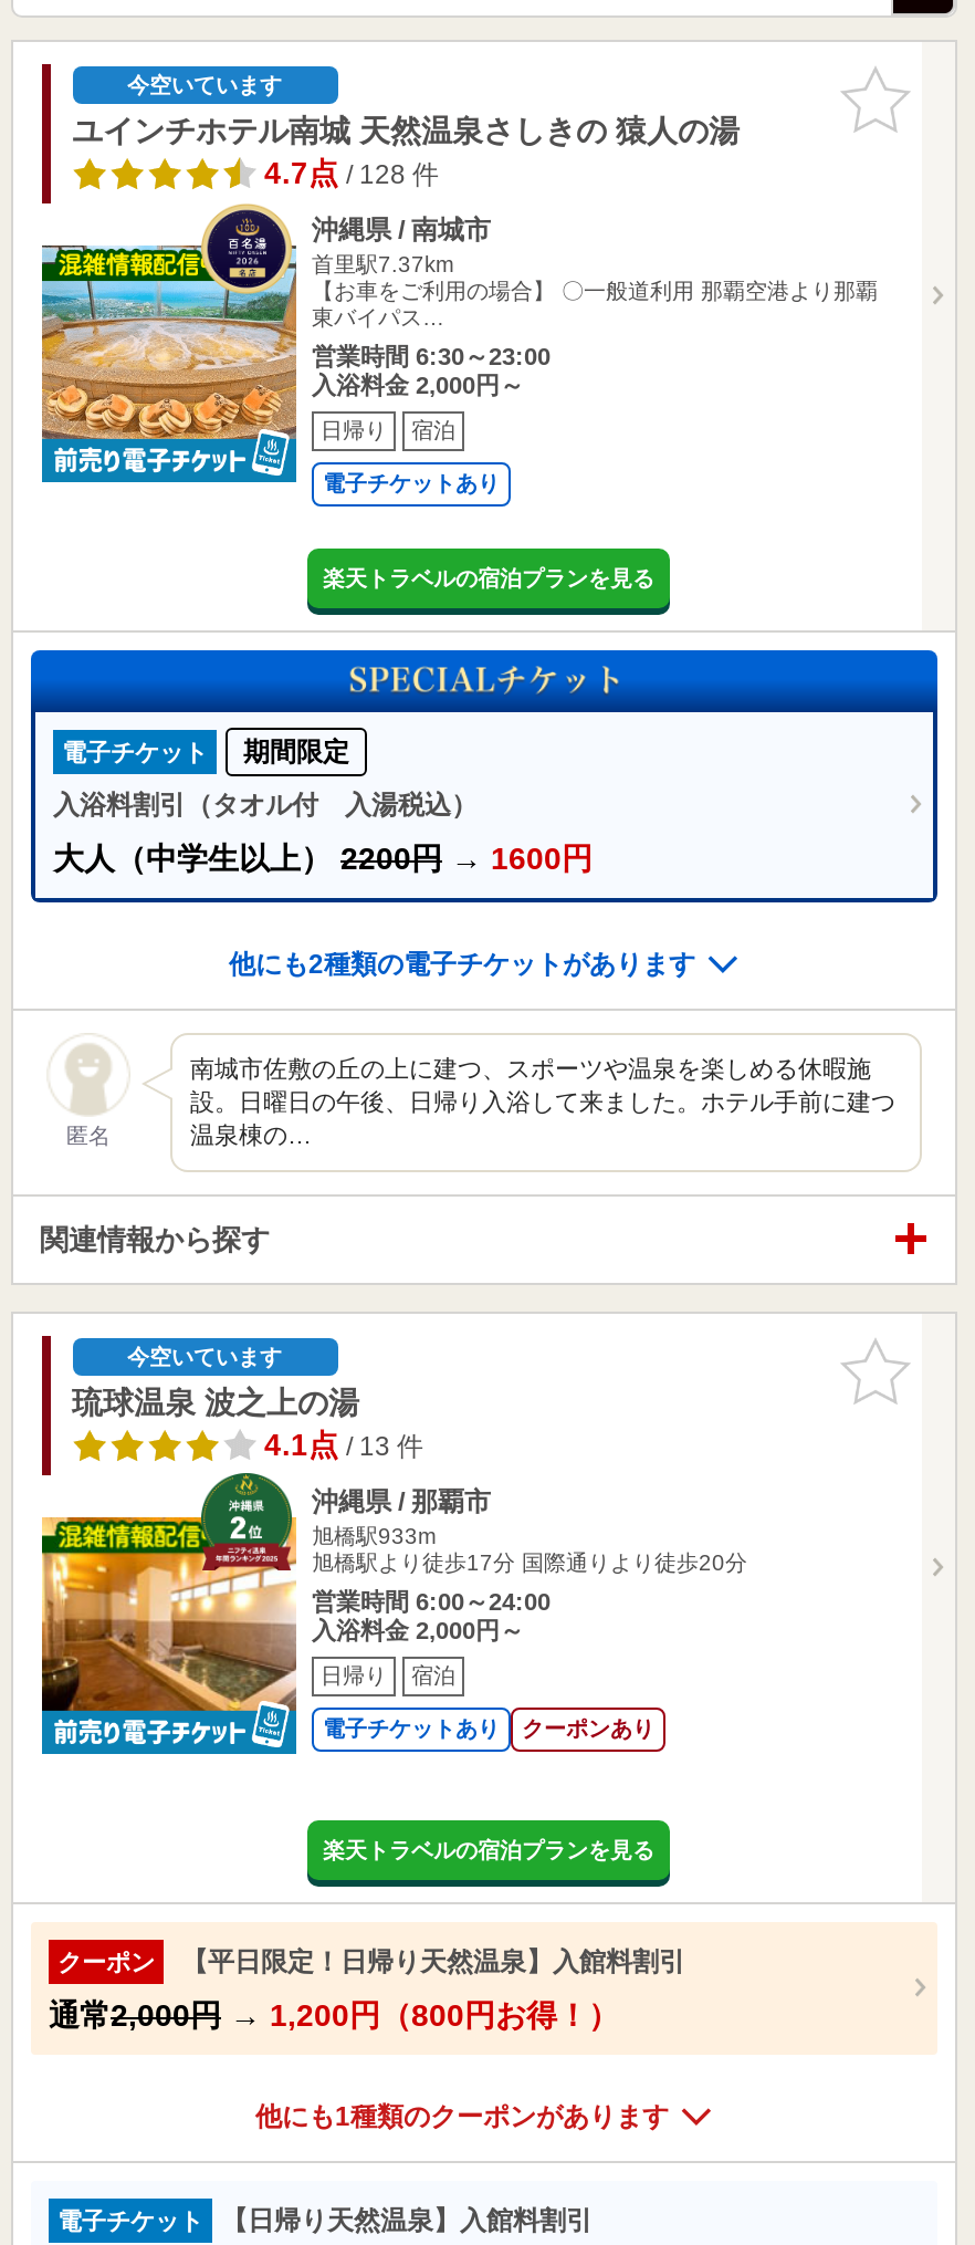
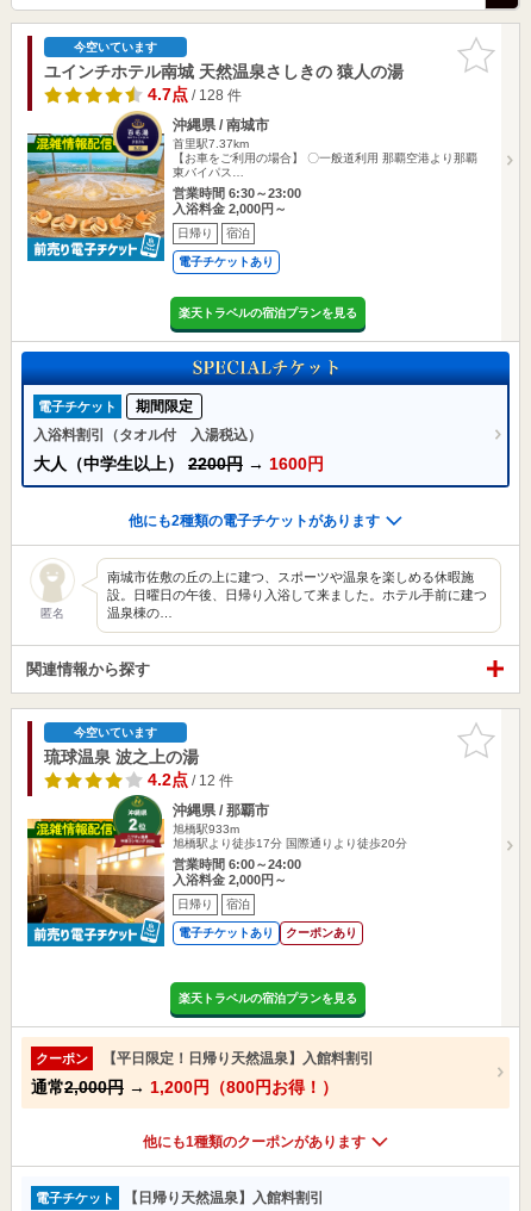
[264,1428,423,1461] 4.1点/ 13 件 -> [147,771,233,789] 4.2点/ 12 件

